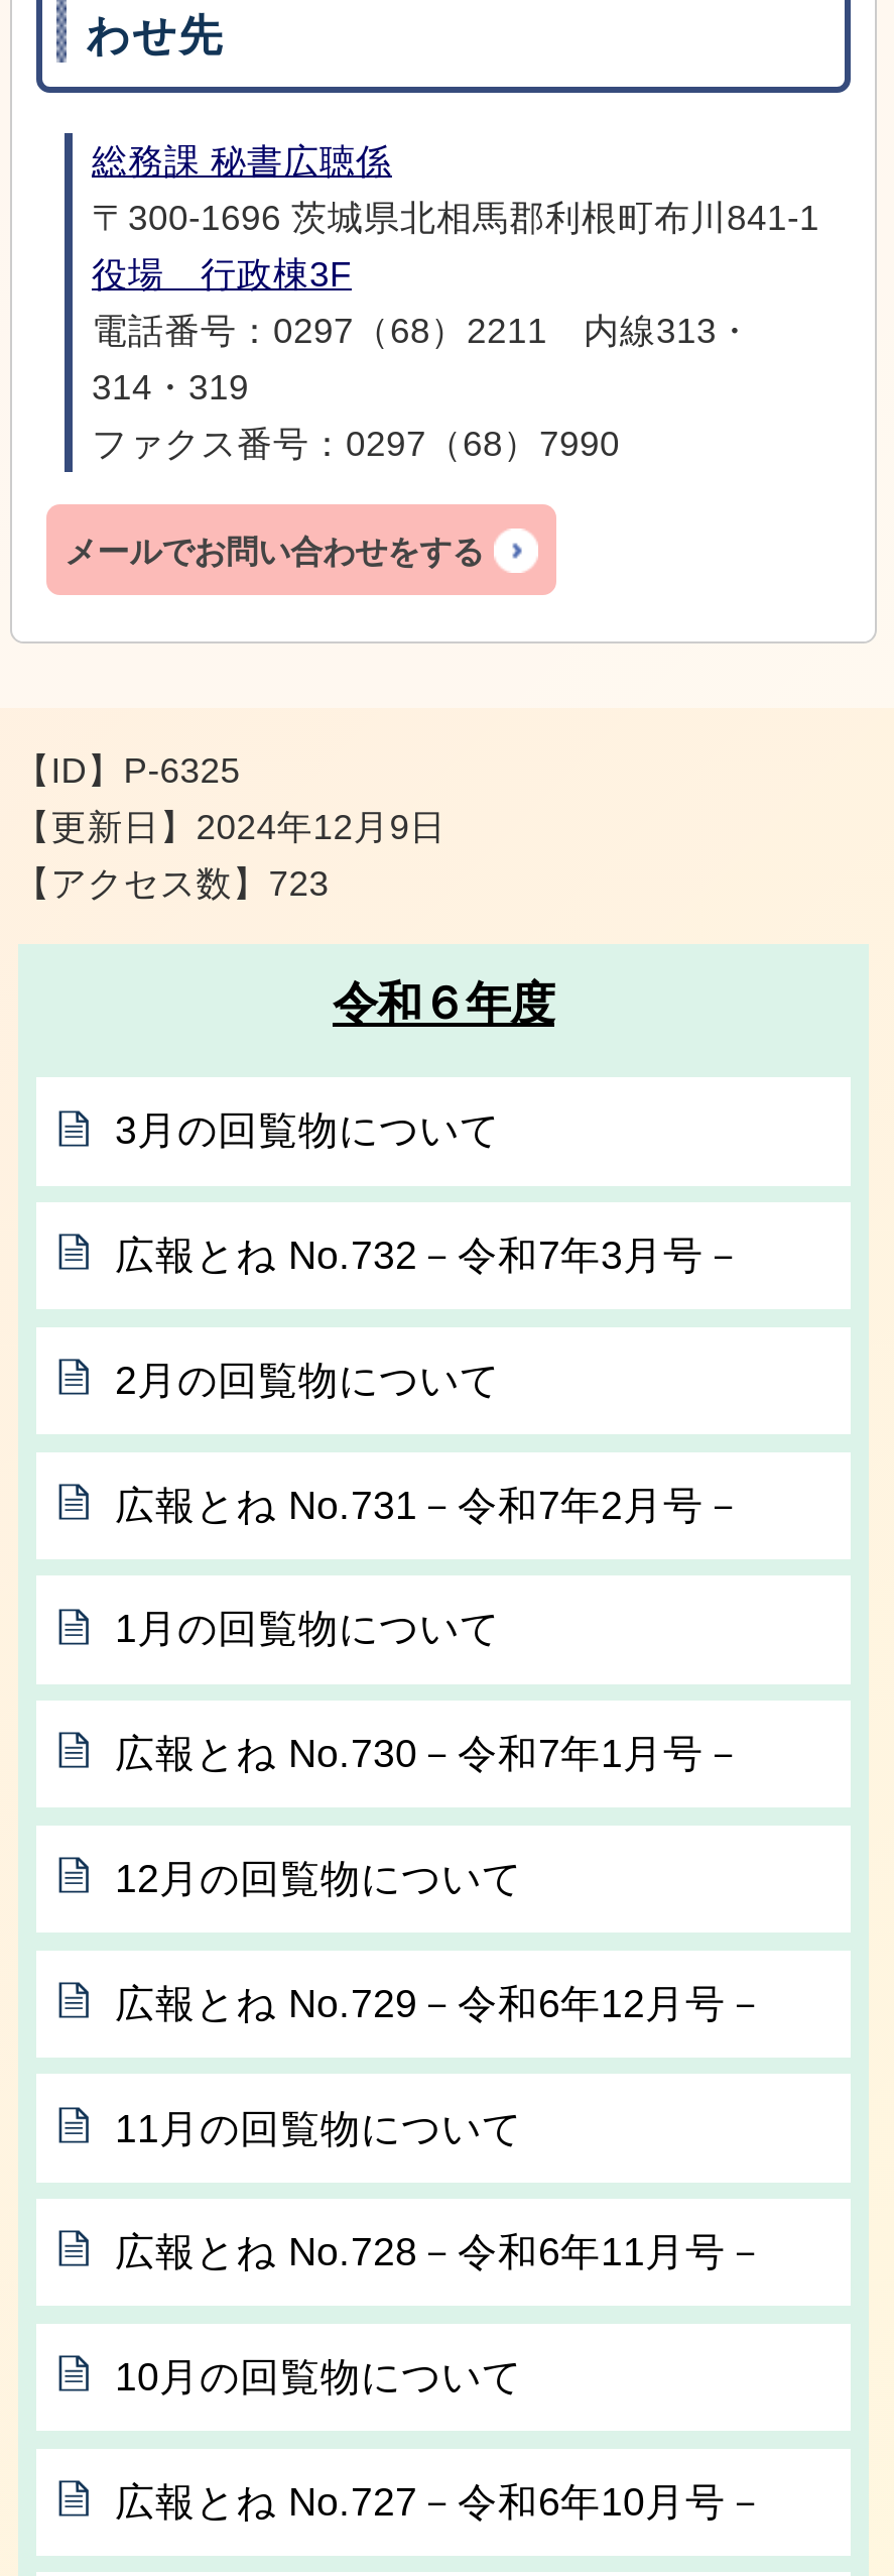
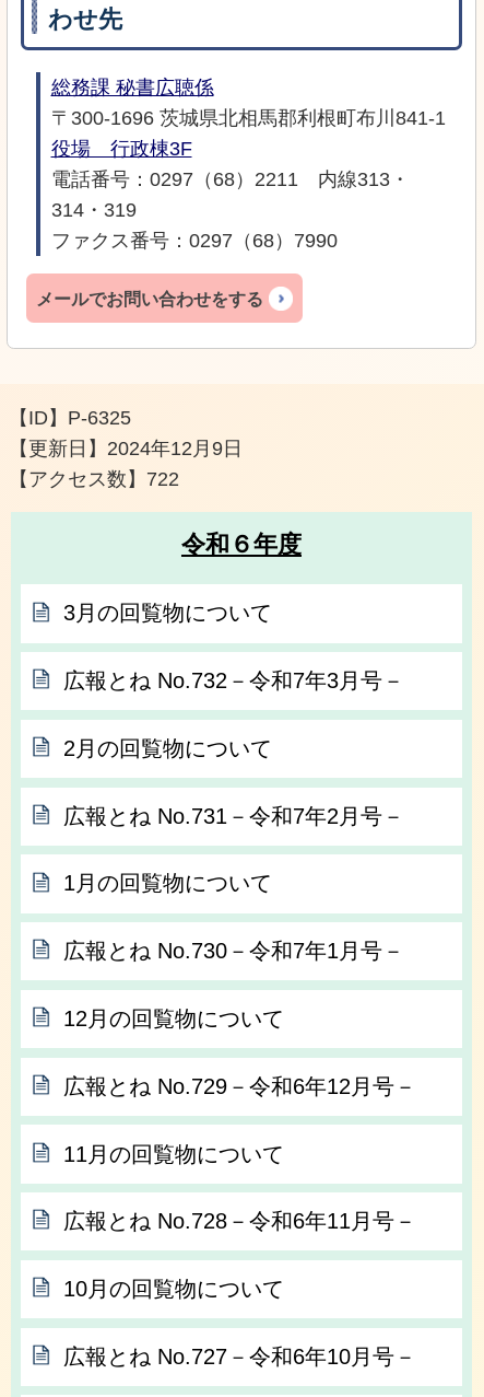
[15,863,329,903] 【アクセス数】723 -> [9,468,179,490] 【アクセス数】722

